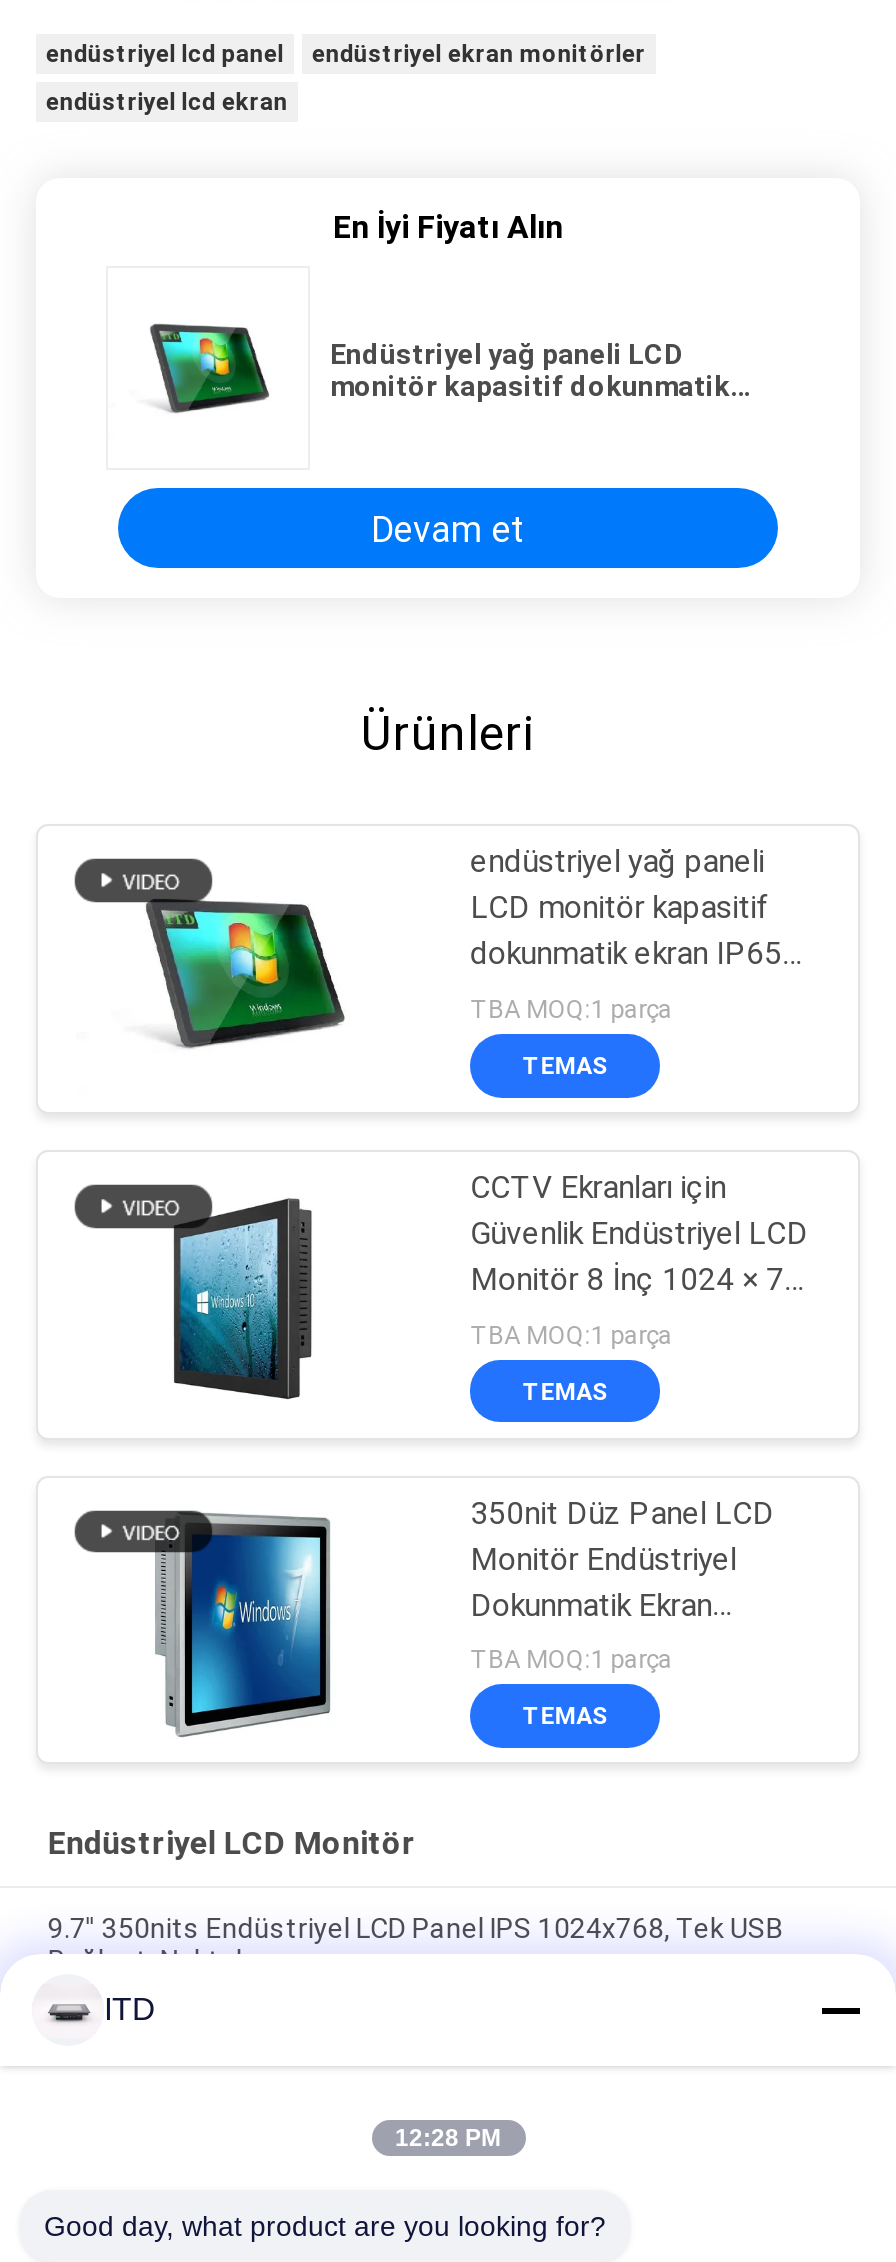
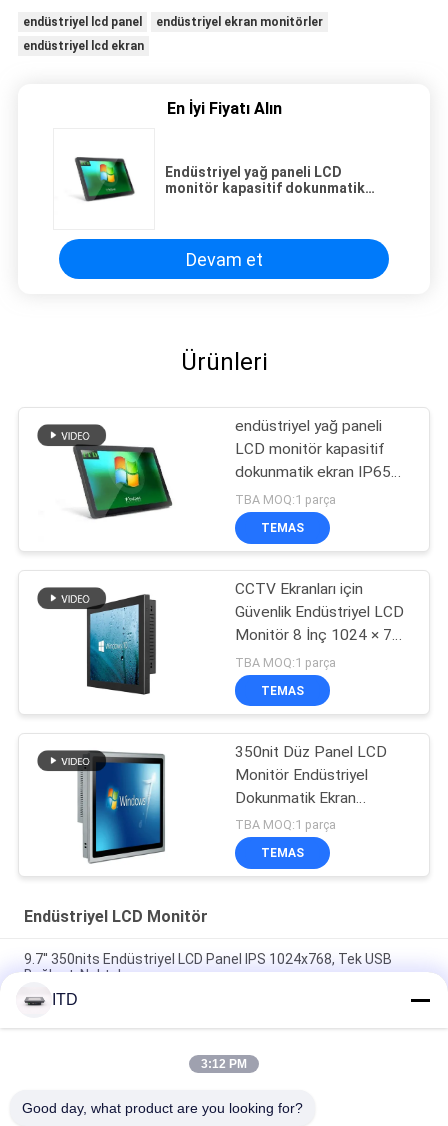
[395,2124,501,2152] 12:28 PM -> [201,1057,247,1071] 3:12 PM

